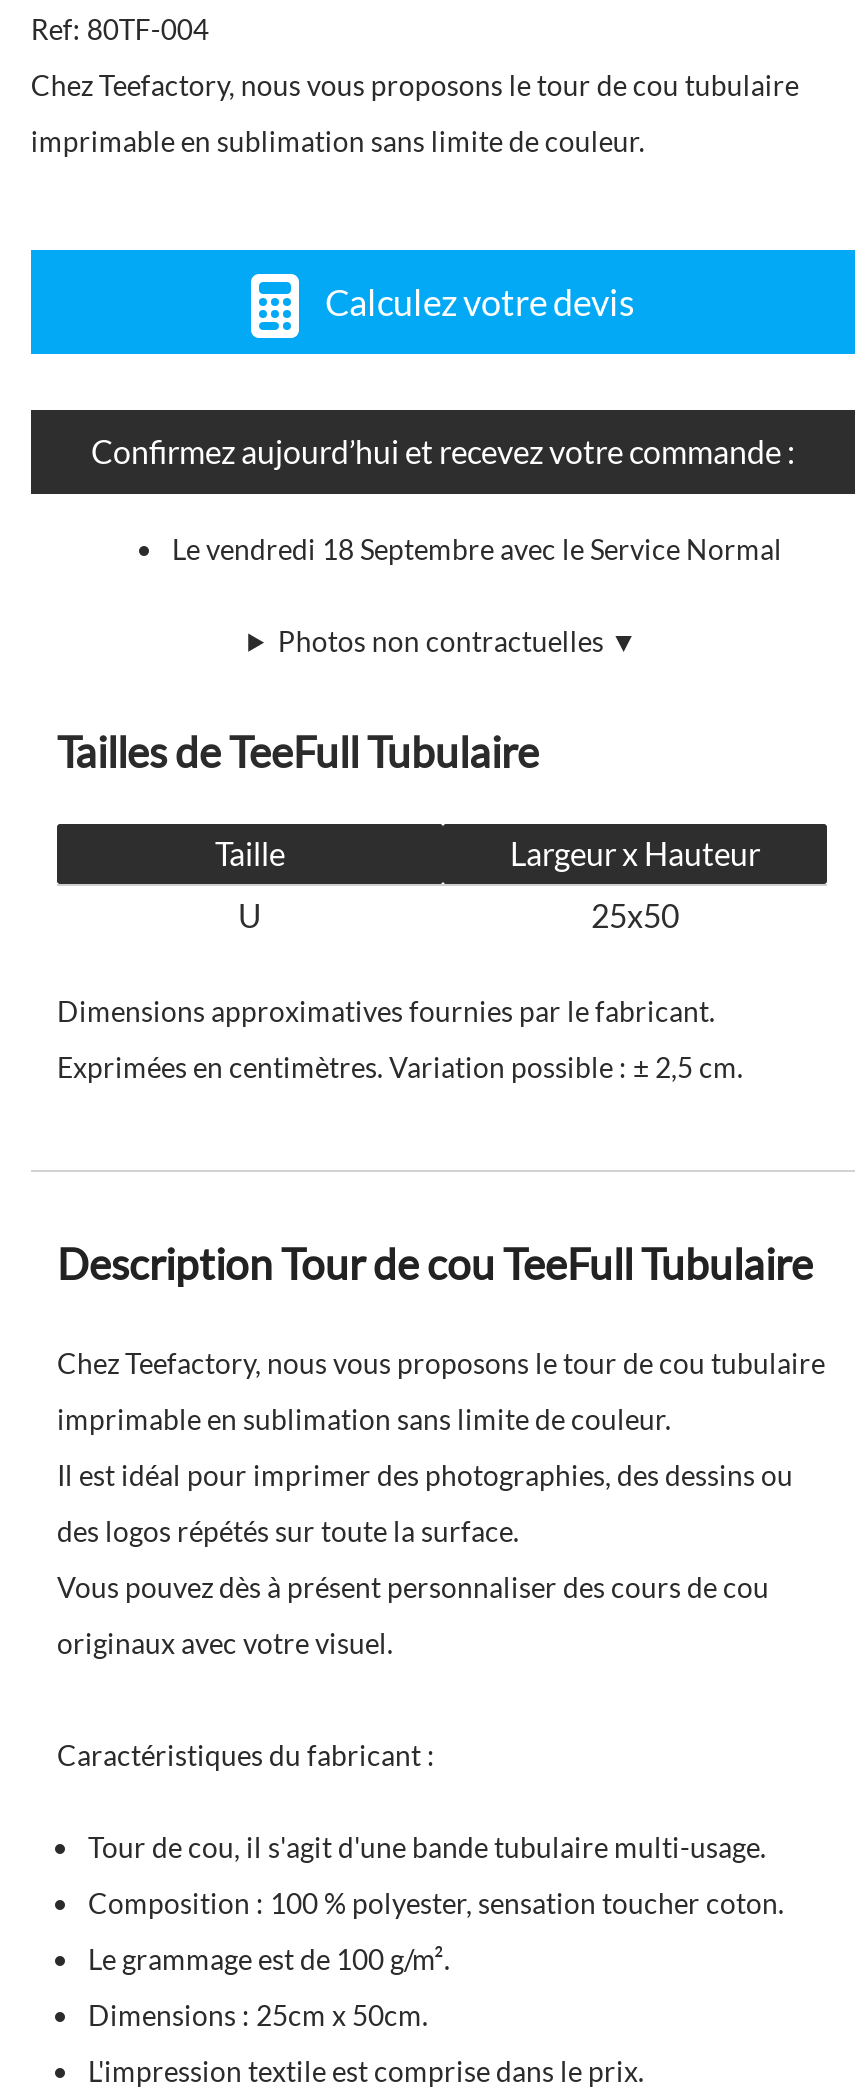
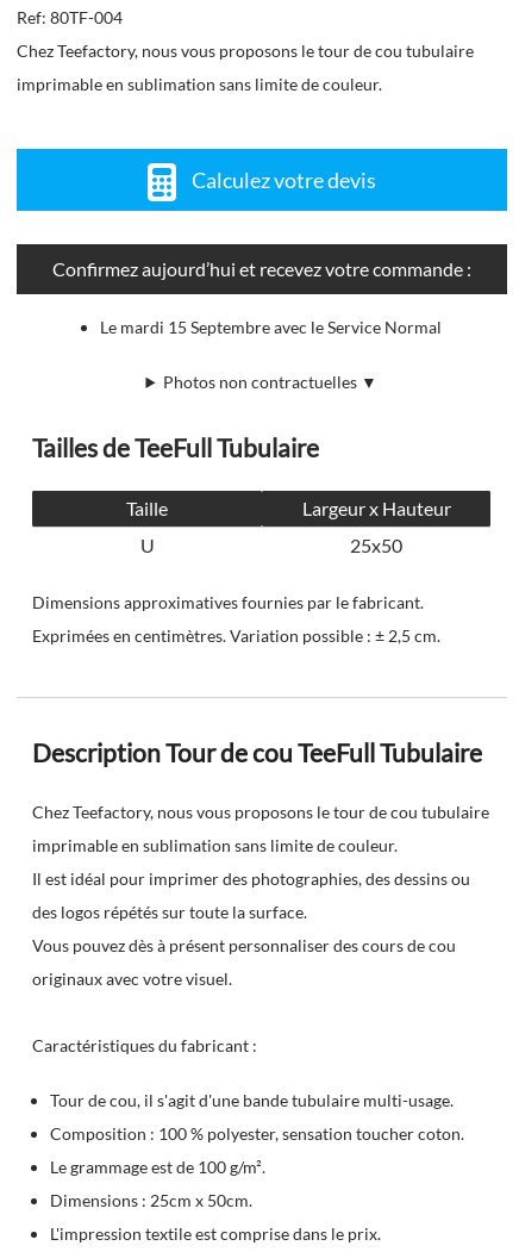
[172,533,782,567] Le vendredi 18 Septembre avec le Service Normal -> [100,317,442,338] Le mardi 15 Septembre avec le Service Normal

